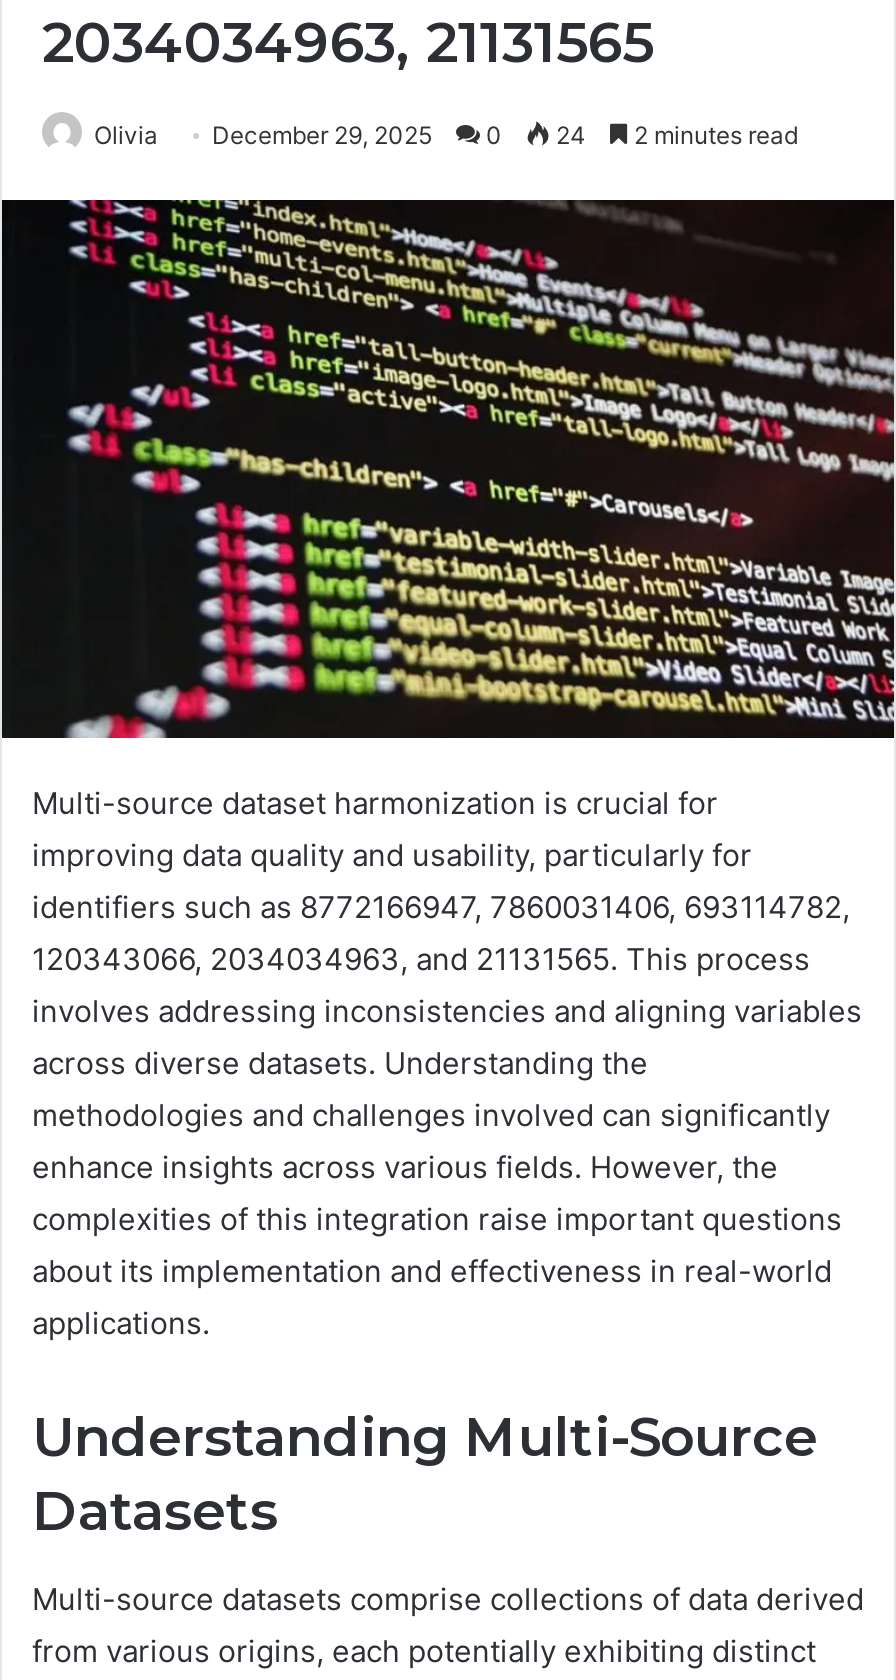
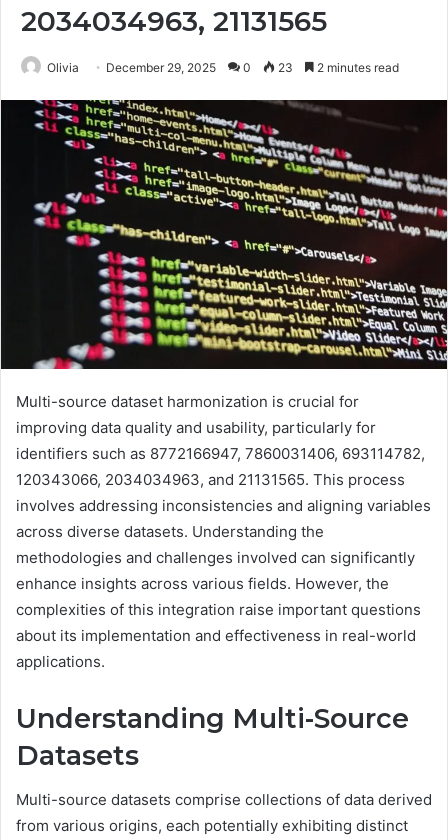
[94,120,798,150] Olivia December 29, 2025 0 24 2 minutes read -> [47,60,399,75] Olivia December 29, 2025 0 23 2 minutes read

